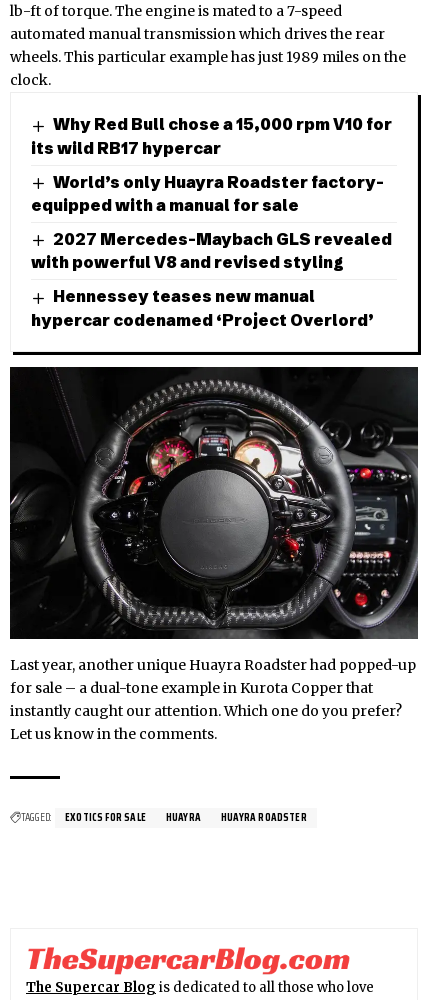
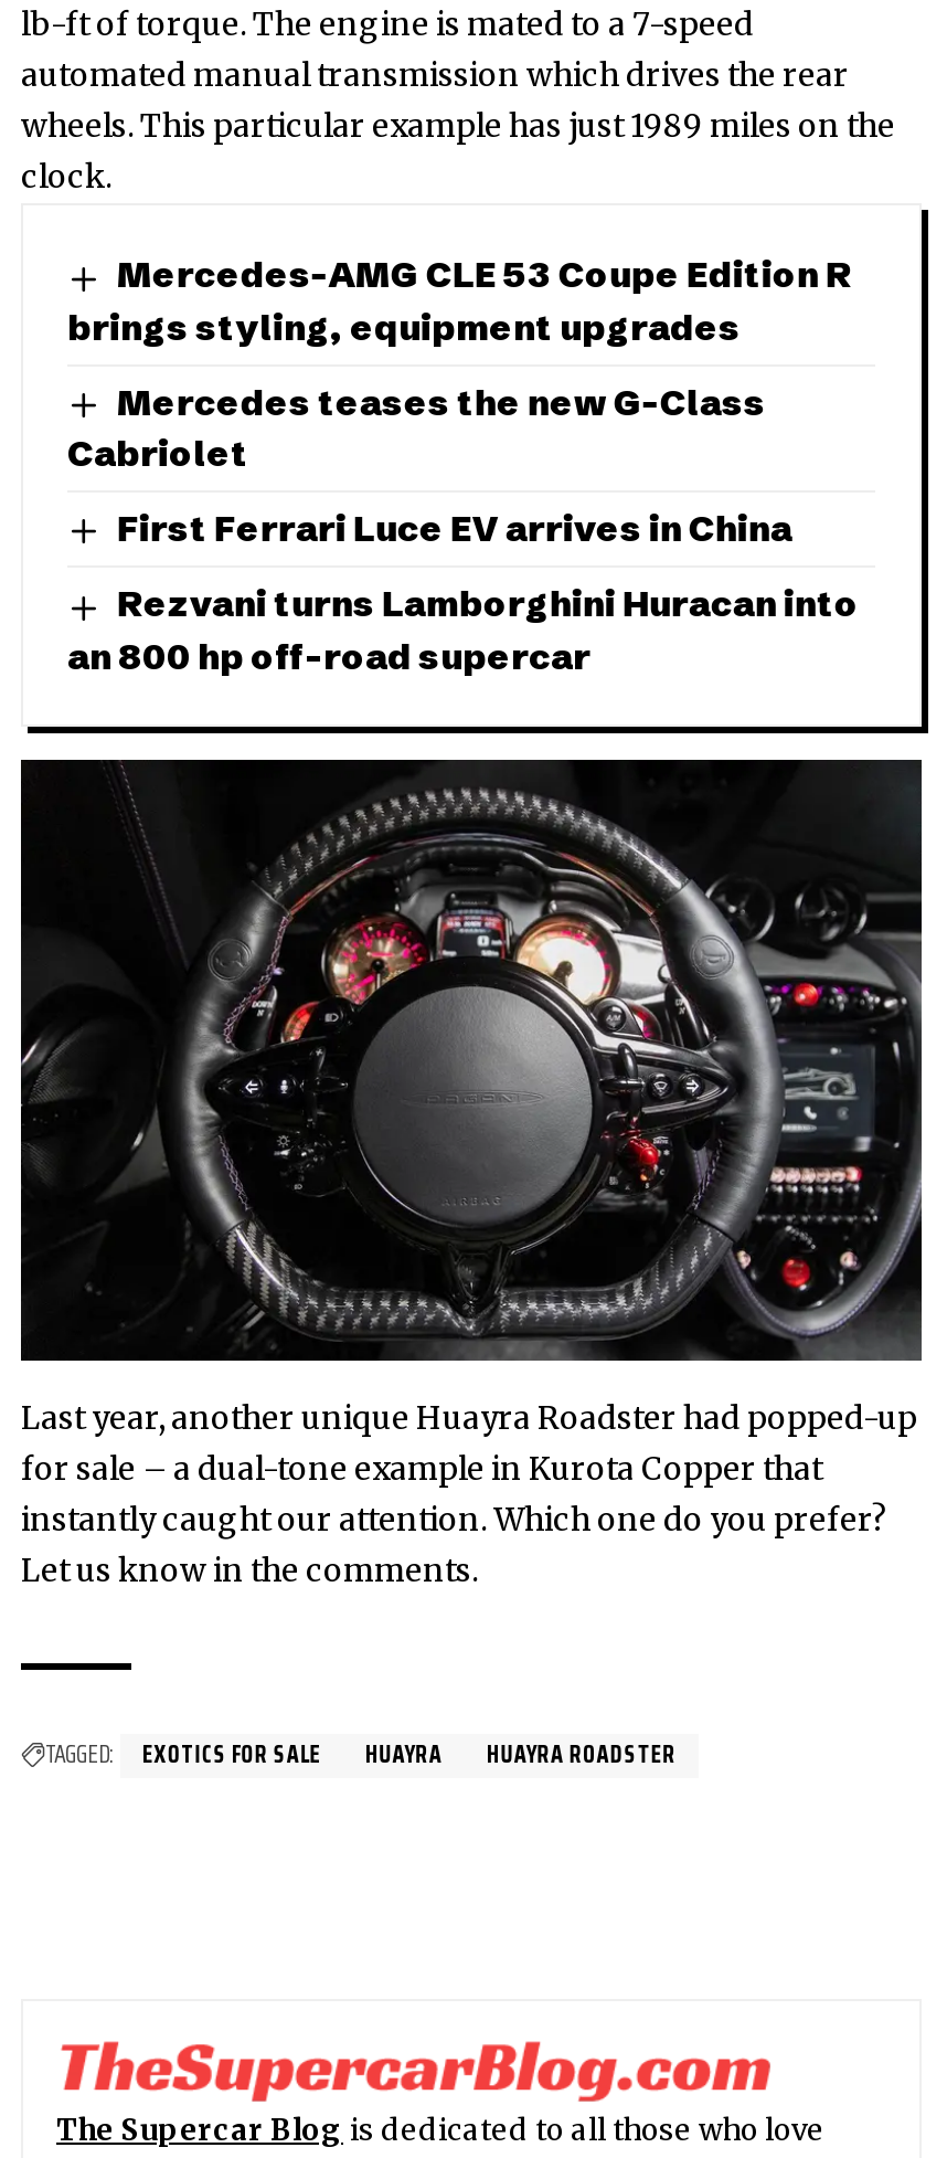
[31,114,392,157] Why Red Bull chose a 15,000 rpm V10 for | its wild RB17 hypercar -> [67,252,852,348] Mercedes-AMG CLE 53 Coupe Edition R | brings styling, equipment upgrades
[31,171,384,215] World’s only Huayra Roadster factory- | equipped with a manual for sale -> [67,379,766,474] Mercedes teases the new G-Class | Cabriolet
[31,229,392,272] 2027 Mercedes-Maybach GLS revealed | with powerful V8 and revised styling -> [117,505,792,550] First Ferrari Luce EV arrives in China
[31,286,374,329] Hennessey teases new manual | hypercar codenamed ‘Project Overlord’ -> [67,581,858,677] Rezvani turns Lamborghini Huracan into | an 800 hp off-road supercar

